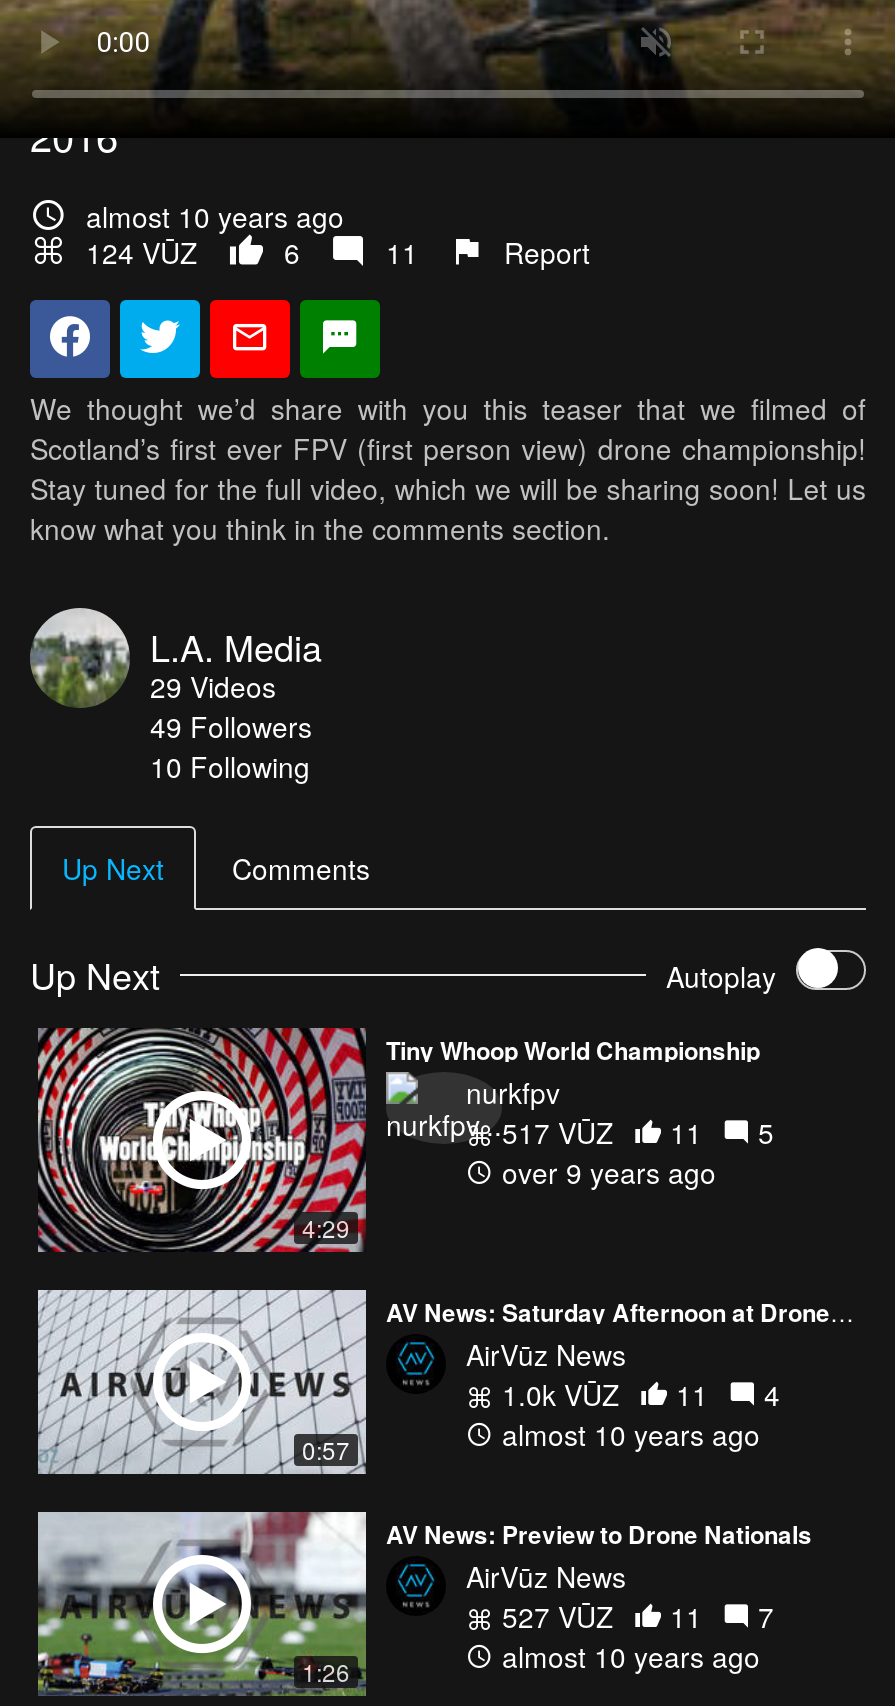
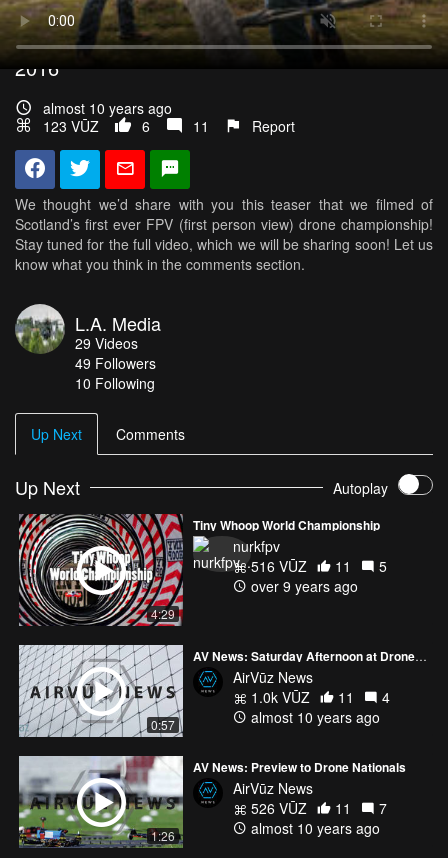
[86,233,198,273] 124 VŪZ -> [43,116,99,136] 123 VŪZ
[494,1113,774,1153] 517 VŪZ 11 5 -> [247,556,387,576] 516 VŪZ 11 5
[494,1596,774,1636] 527 VŪZ 11 7 -> [247,798,387,818] 526 VŪZ 11 7

